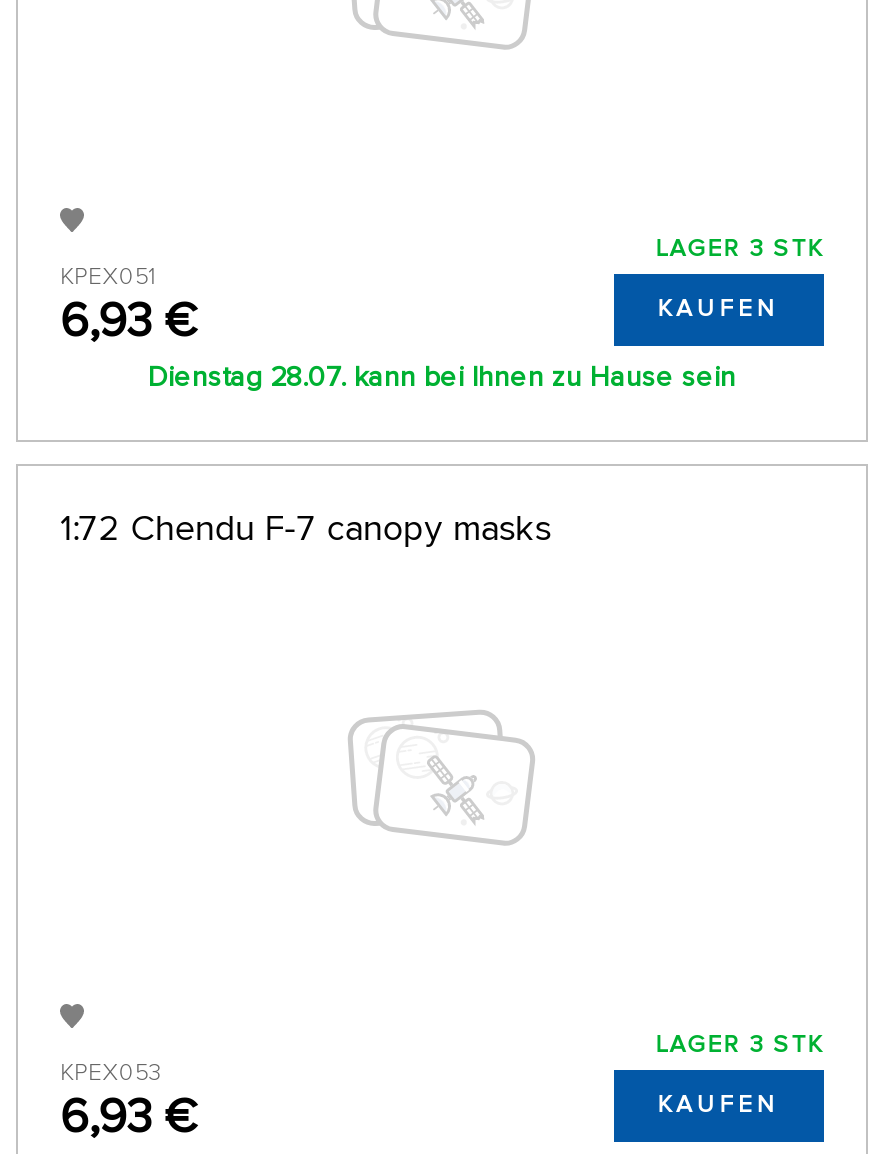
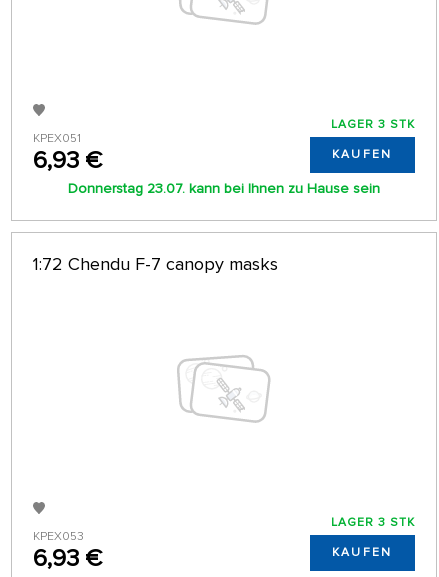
[148,360,736,394] Dienstag 28.07. kann bei Ihnen zu Hause sein -> [68,180,380,197] Donnerstag 23.07. kann bei Ihnen zu Hause sein

